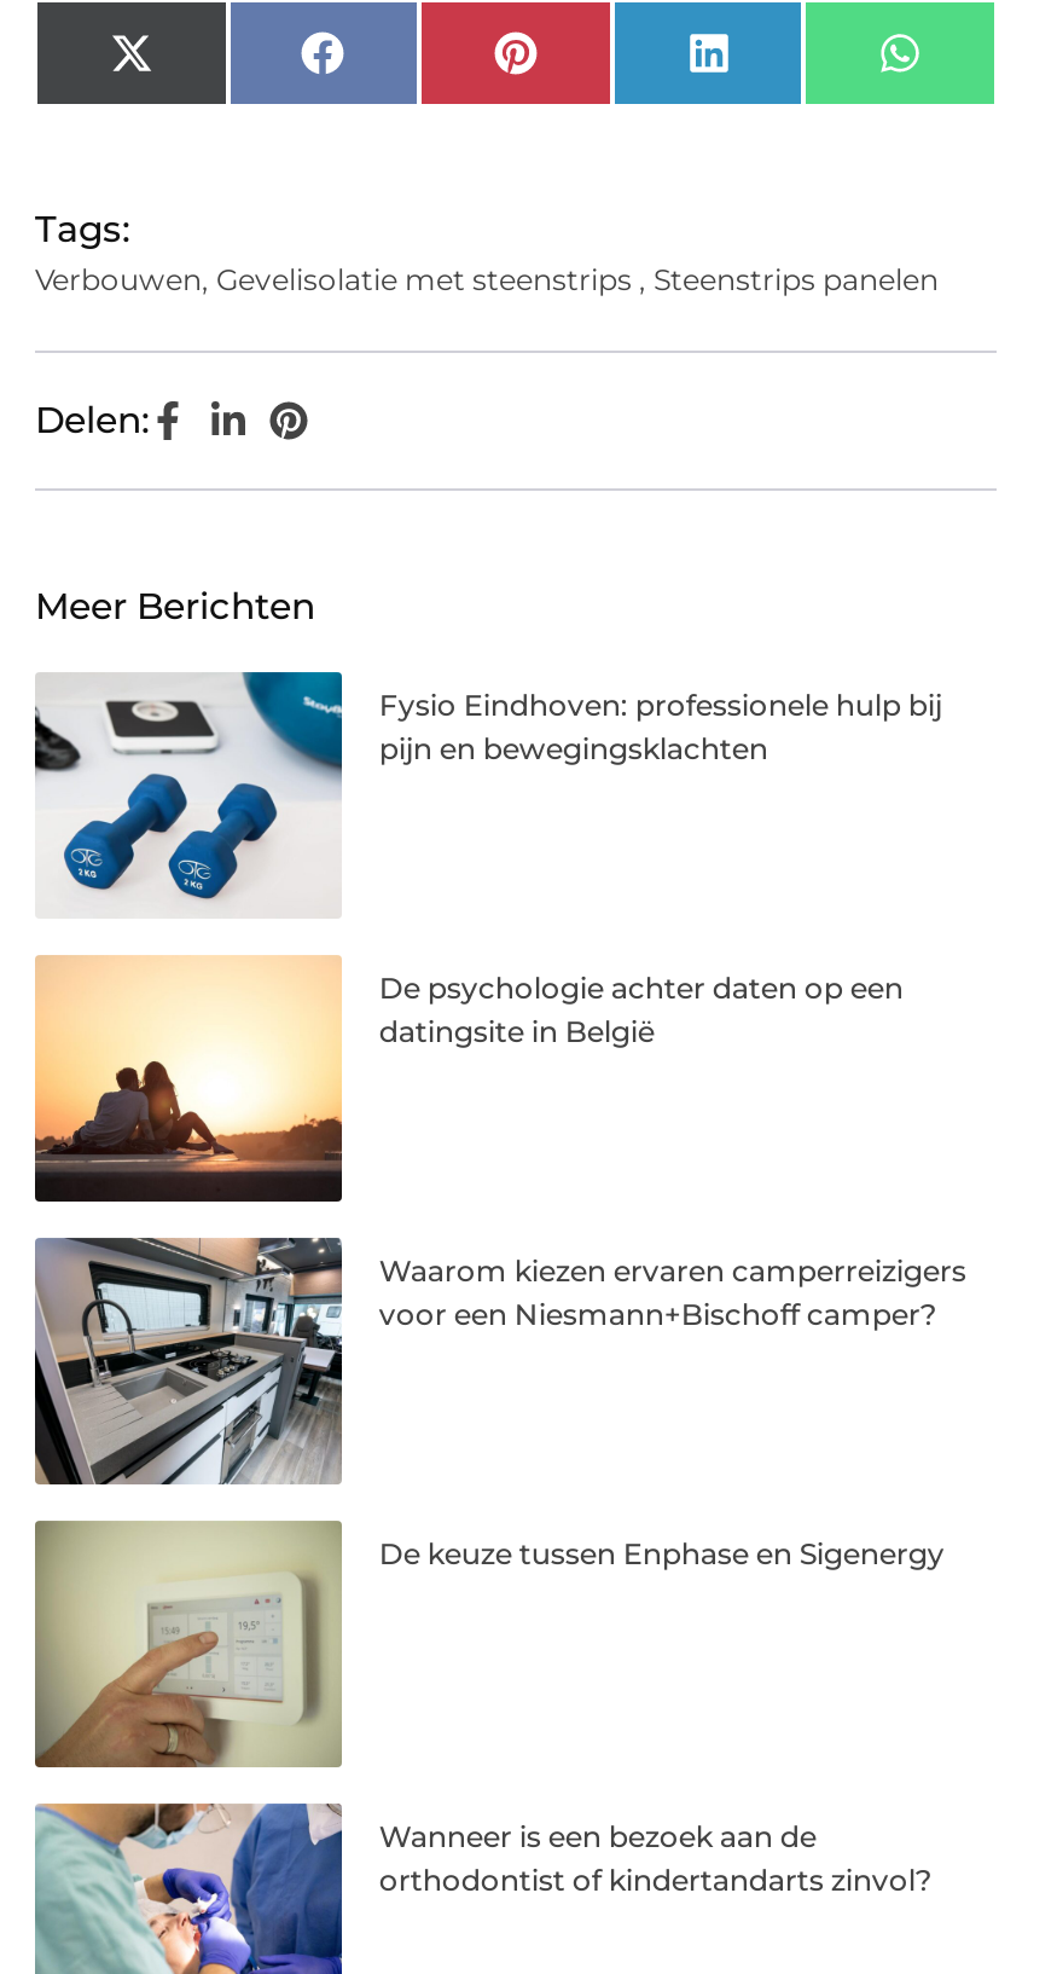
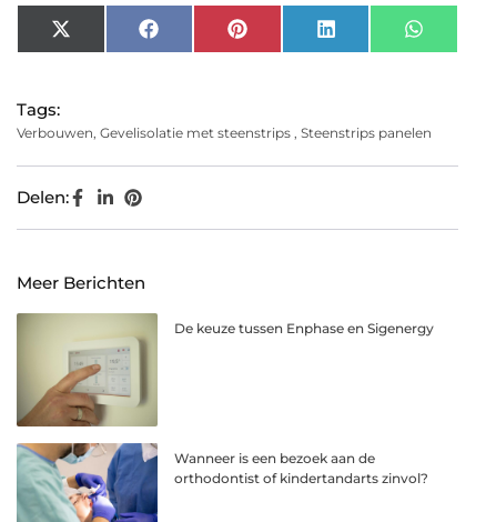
[33,670,942,919] [image] | Fysio Eindhoven: professionele hulp bij | pijn en bewegingsklachten -> none
[33,955,903,1204] [image] | De psychologie achter daten op een | datingsite in België -> none
[33,1233,966,1487] [image] | Waarom kiezen ervaren camperreizigers | voor een Niesmann+Bischoff camper? -> none

